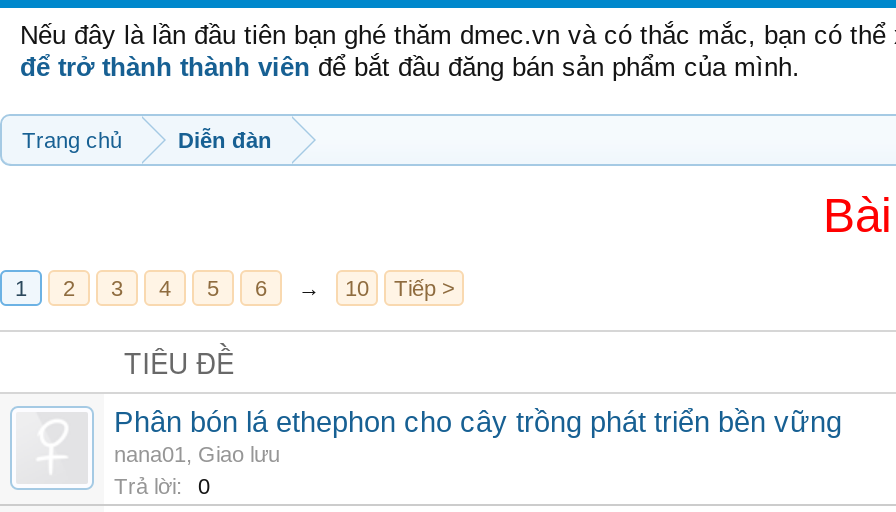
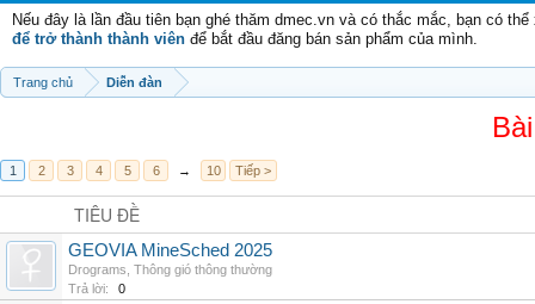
[114,406,842,466] Phân bón lá ethephon cho cây trồng phát triển bền vững | nana01, Giao lưu -> [68,241,272,277] GEOVIA MineSched 2025 | Drograms, Thông gió thông thường

